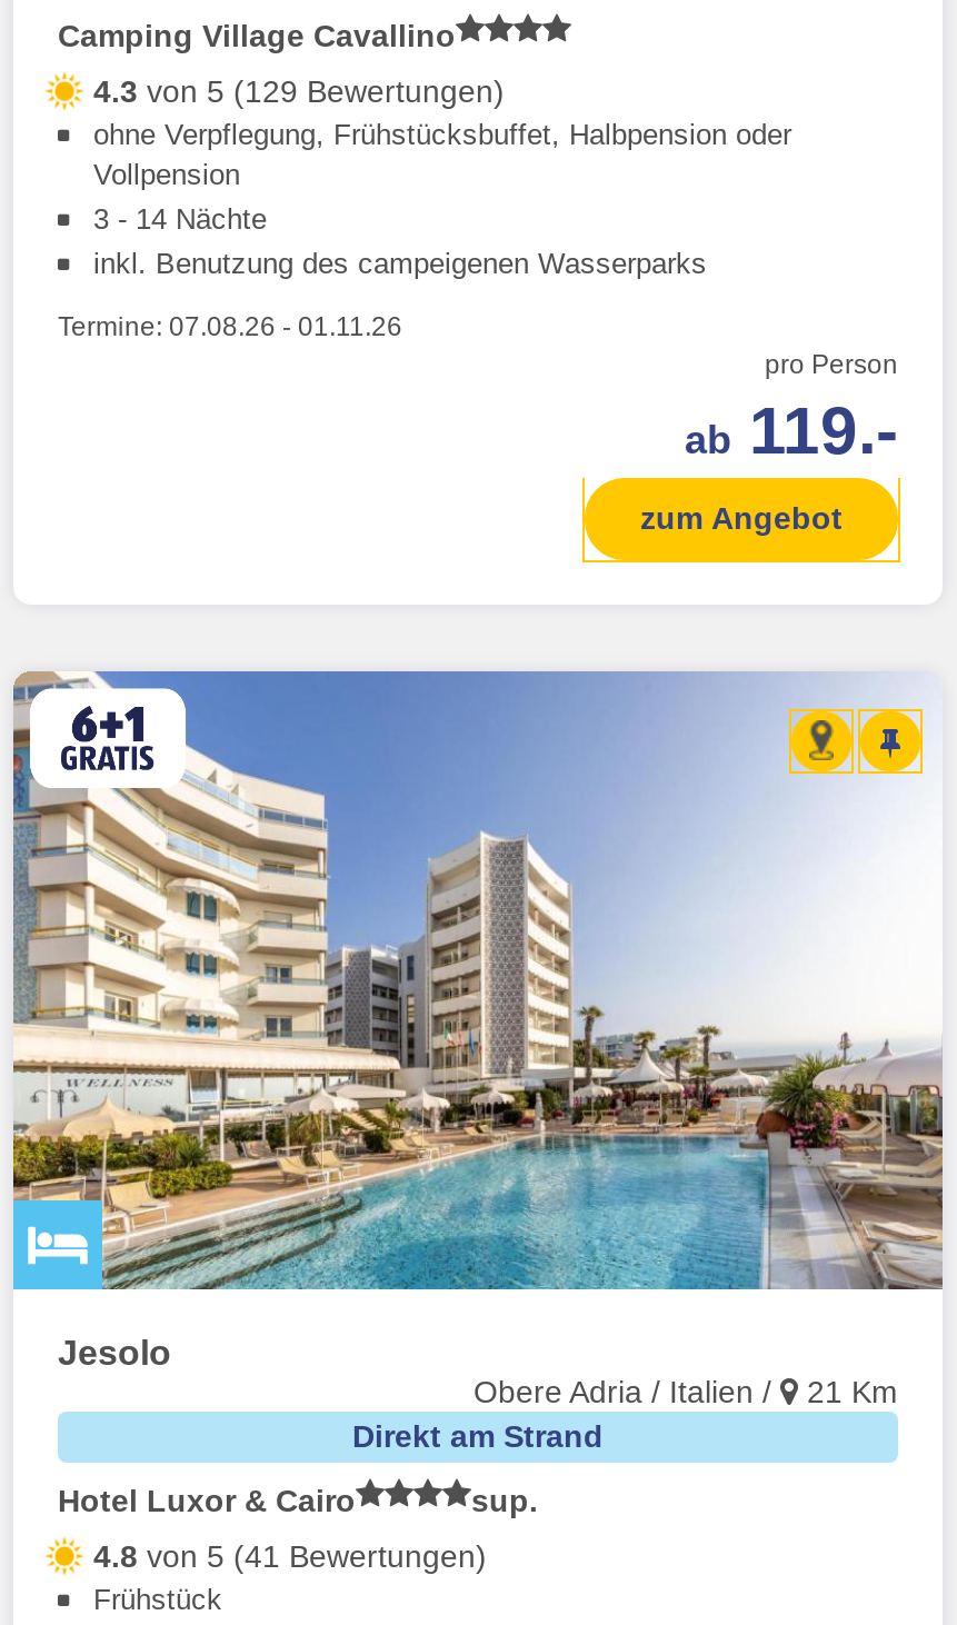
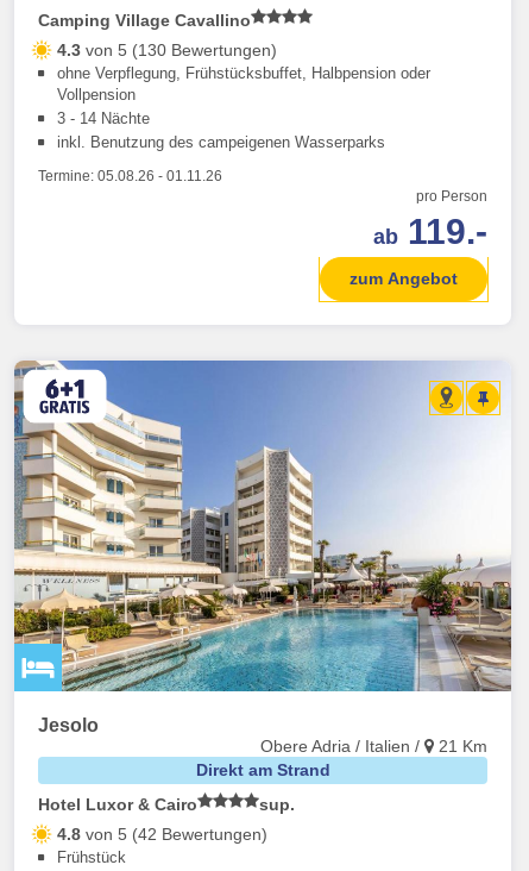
[93,73,505,108] 4.3 von 5 (129 Bewertungen) -> [57,40,277,59] 4.3 von 5 (130 Bewertungen)
[58,311,402,342] Termine: 07.08.26 - 01.11.26 -> [38,168,222,184] Termine: 05.08.26 - 01.11.26
[93,1539,487,1575] 4.8 von 5 (41 Bewertungen) -> [57,825,267,844] 4.8 von 5 (42 Bewertungen)

